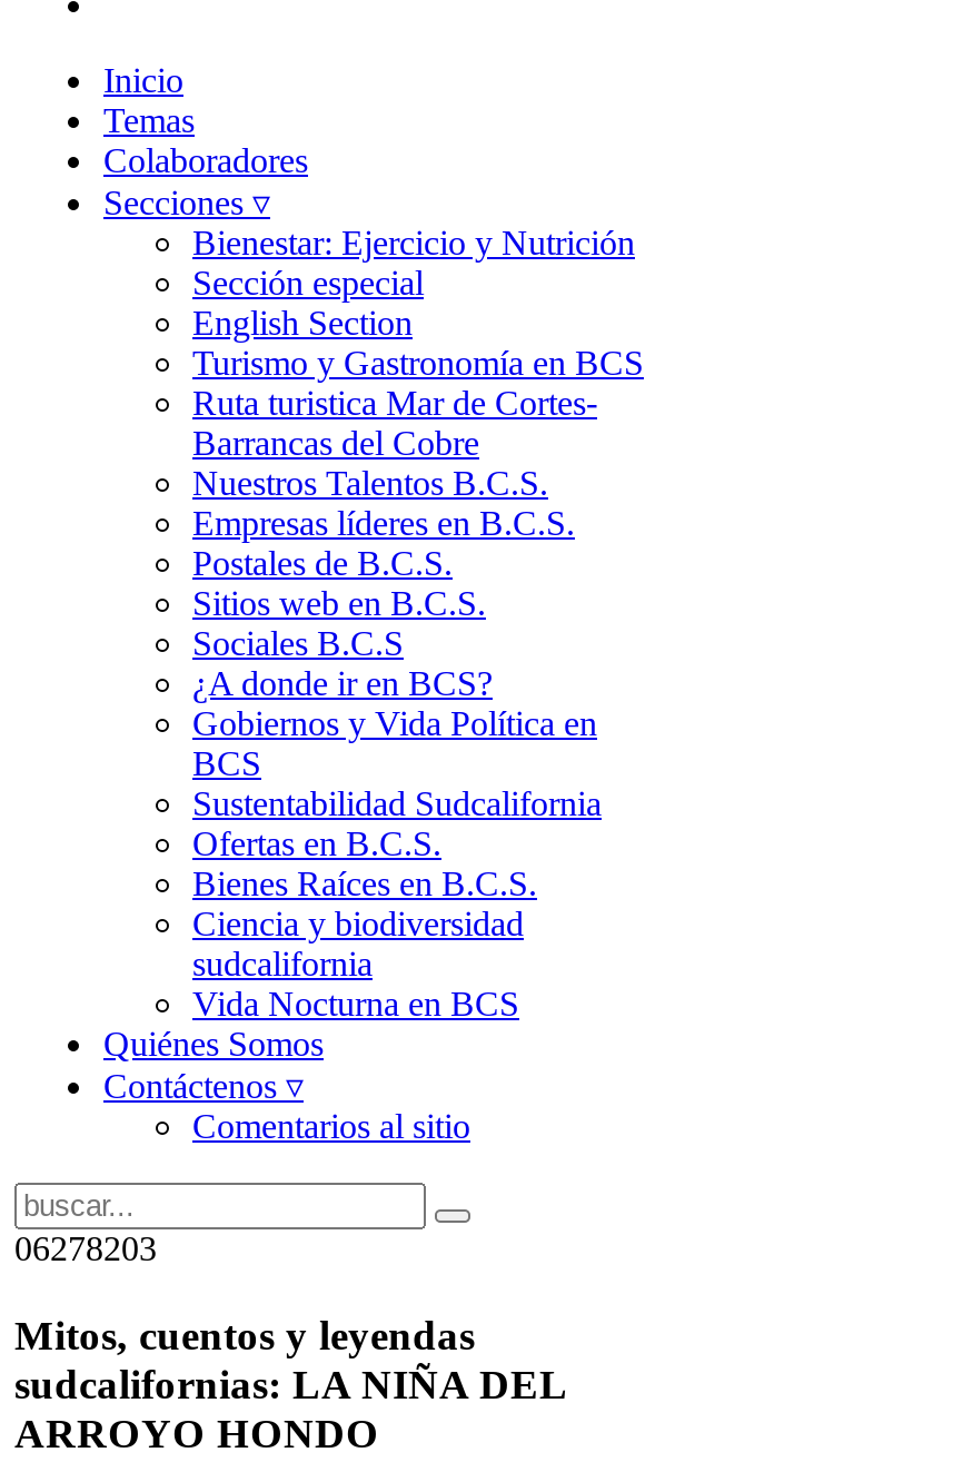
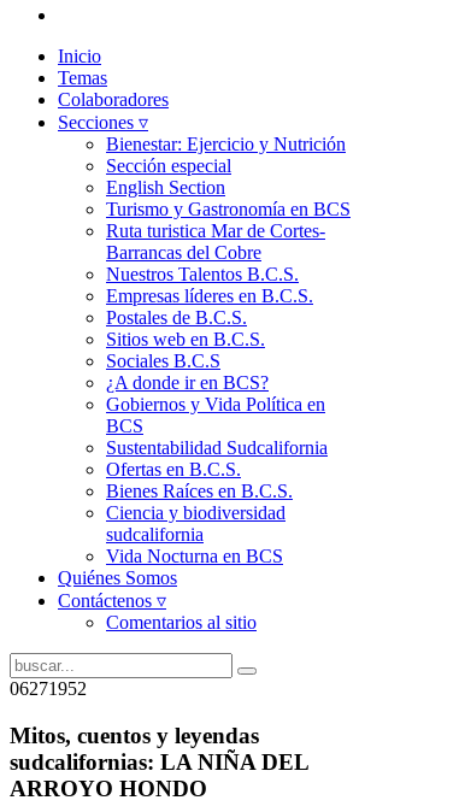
[14,1230,157,1268] 06278203 -> [10,679,87,699] 06271952

